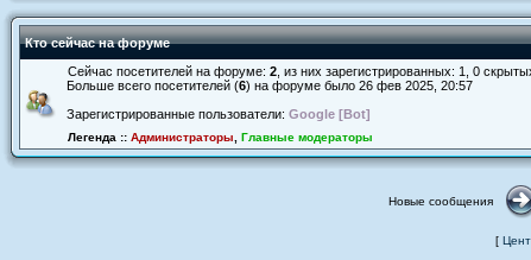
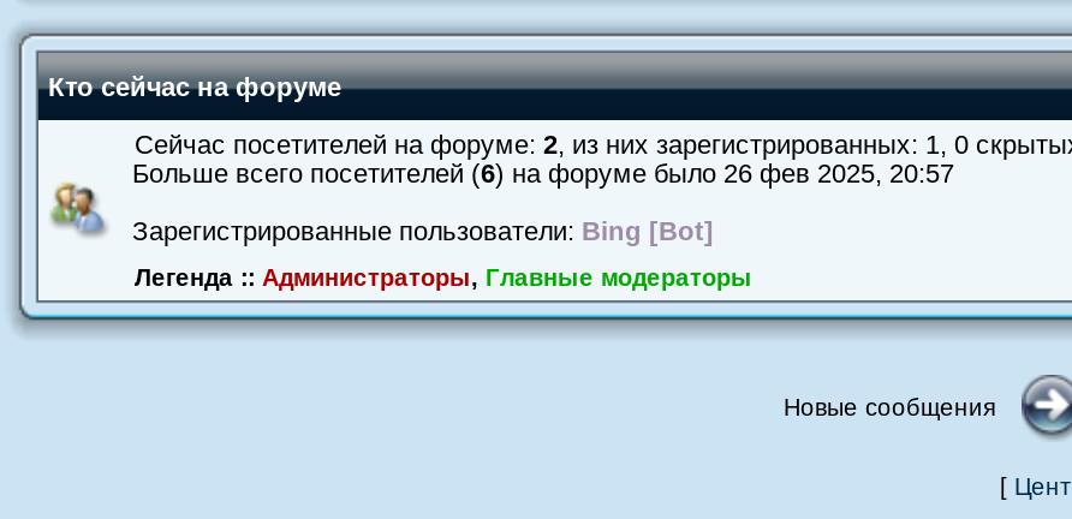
[67,107,371,121] Зарегистрированные пользователи: Google [Bot] -> [132,216,714,245] Зарегистрированные пользователи: Bing [Bot]

